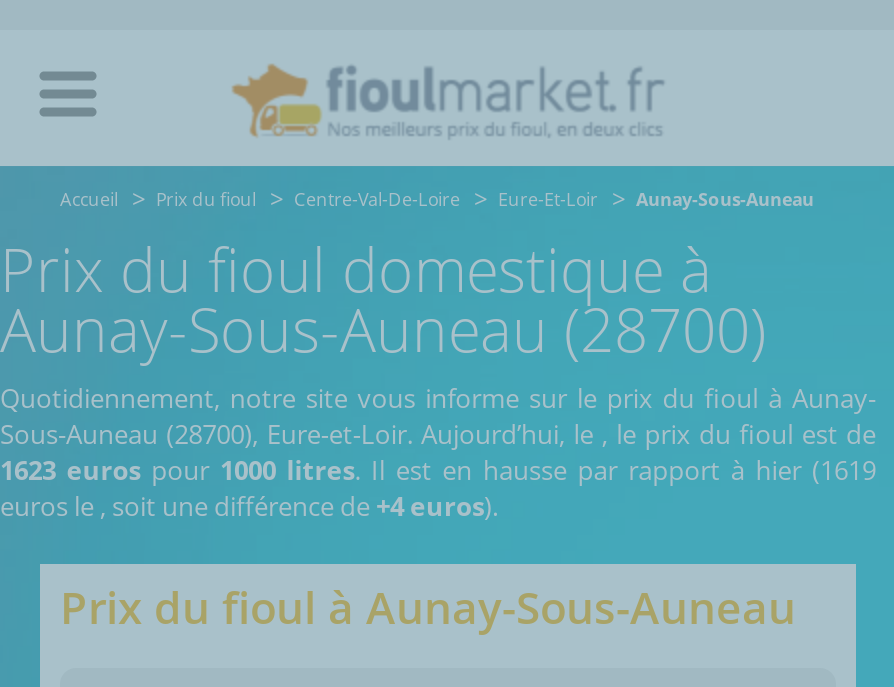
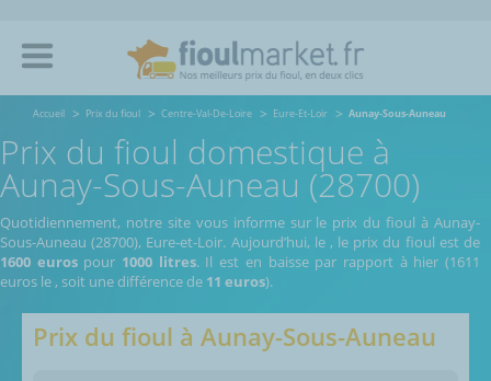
[0,452,876,488] 1623 euros pour 1000 litres. Il est en hausse par rapport à hier (1619 -> [0,252,480,271] 1600 euros pour 1000 litres. Il est en baisse par rapport à hier (1611
[0,488,498,524] euros le, soit une différence de +4 euros). -> [0,271,273,291] euros le, soit une différence de 11 euros).

